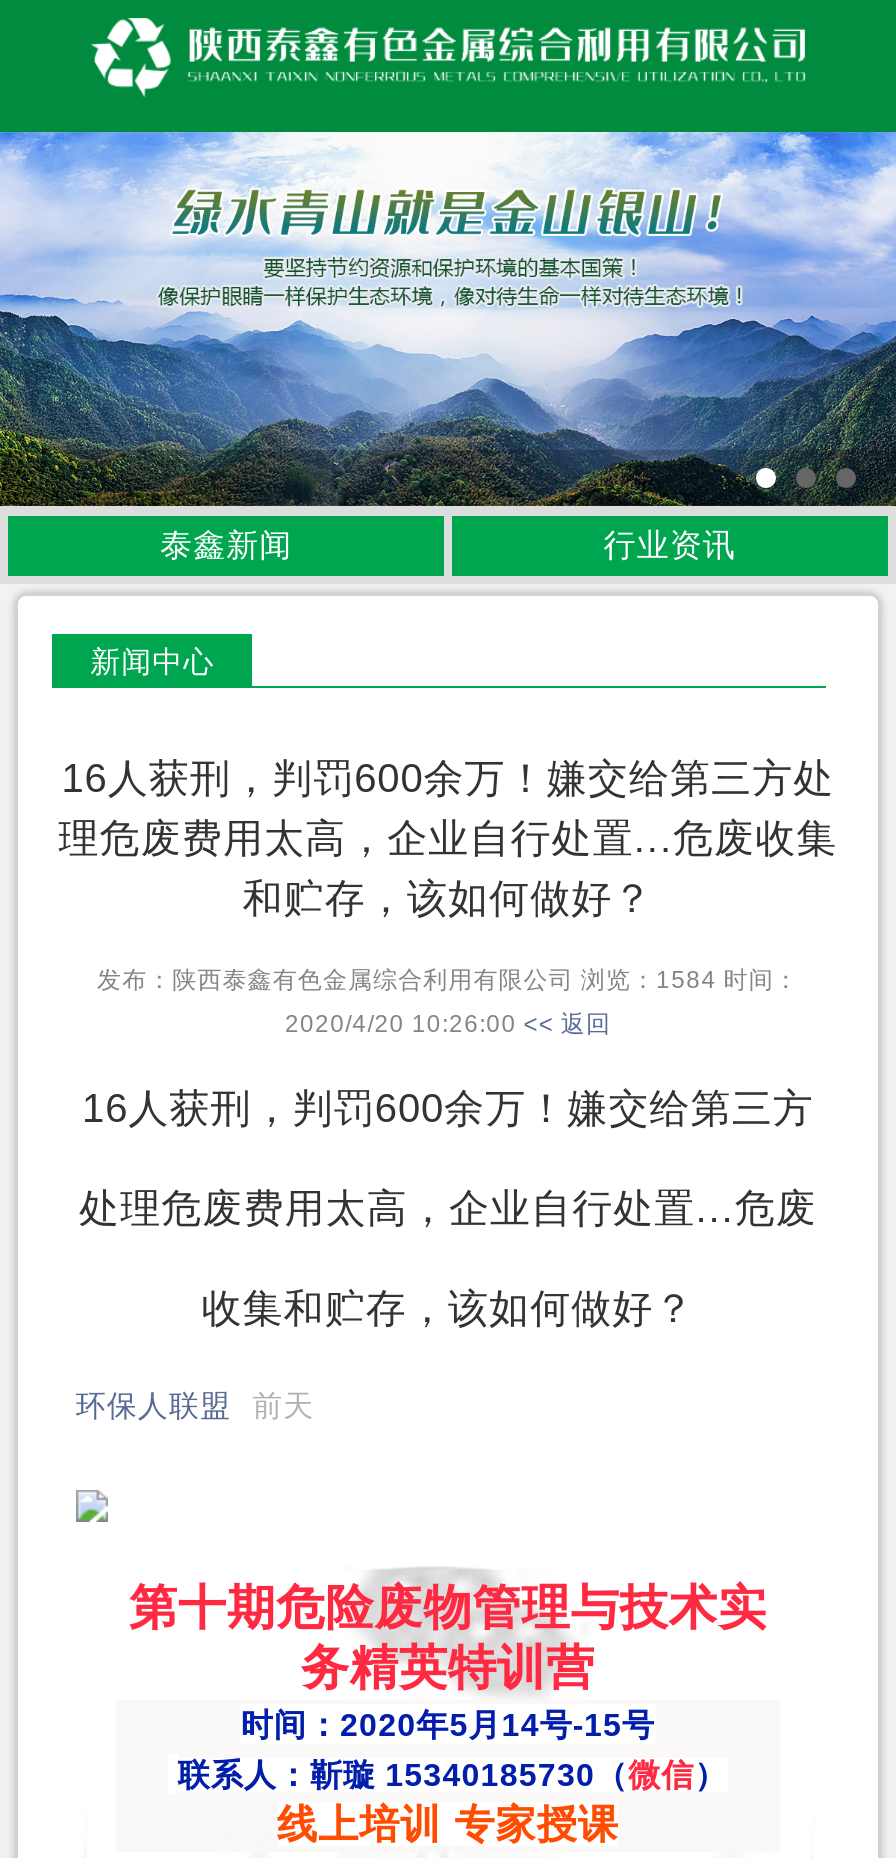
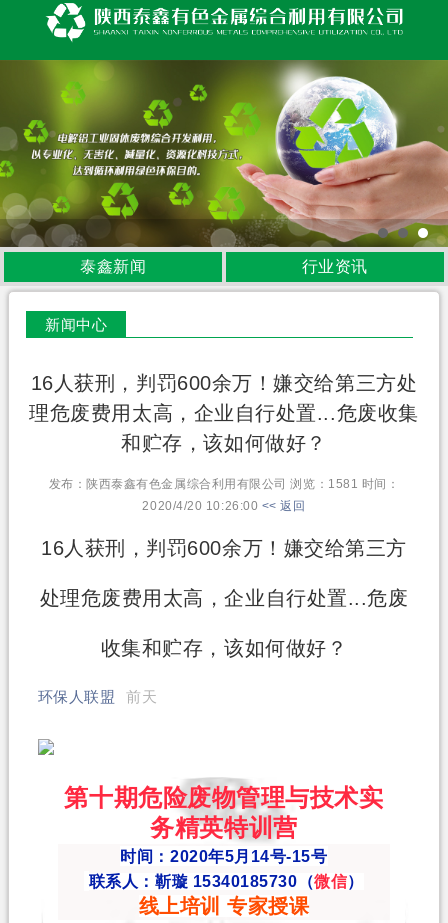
[6,130,890,508] [image] -> [3,59,445,248] [image]
[97,965,799,993] 发布：陕西泰鑫有色金属综合利用有限公司 浏览：1584 时间： -> [48,477,399,491] 发布：陕西泰鑫有色金属综合利用有限公司 浏览：1581 时间：

